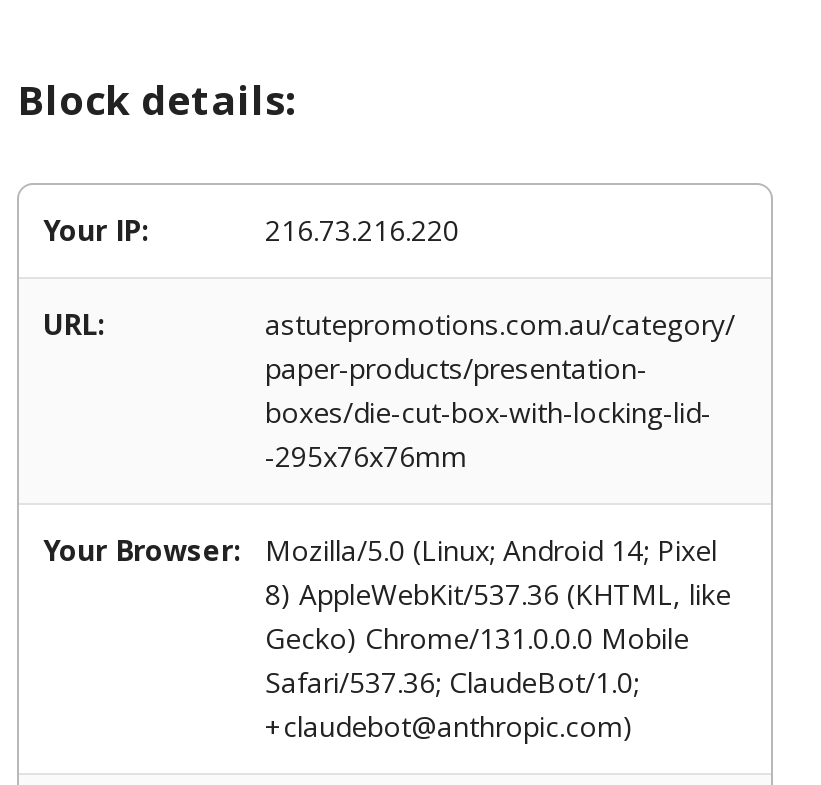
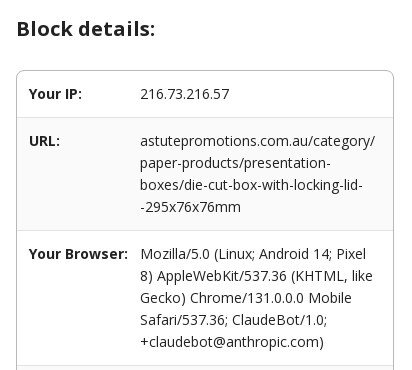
[265,211,459,249] 216.73.216.220 -> [140,84,229,103] 216.73.216.57

